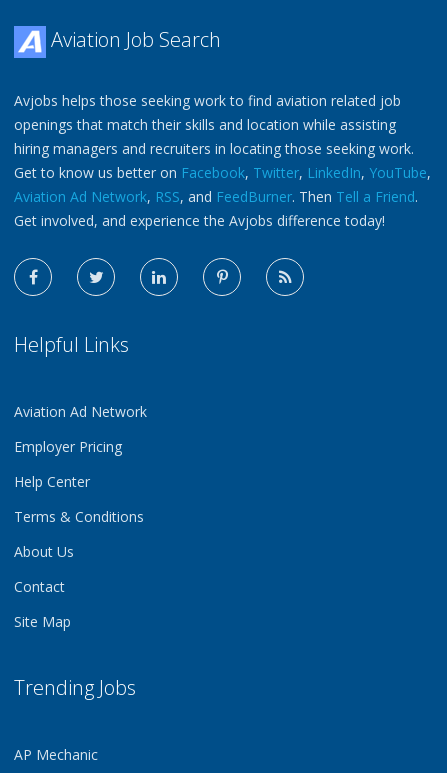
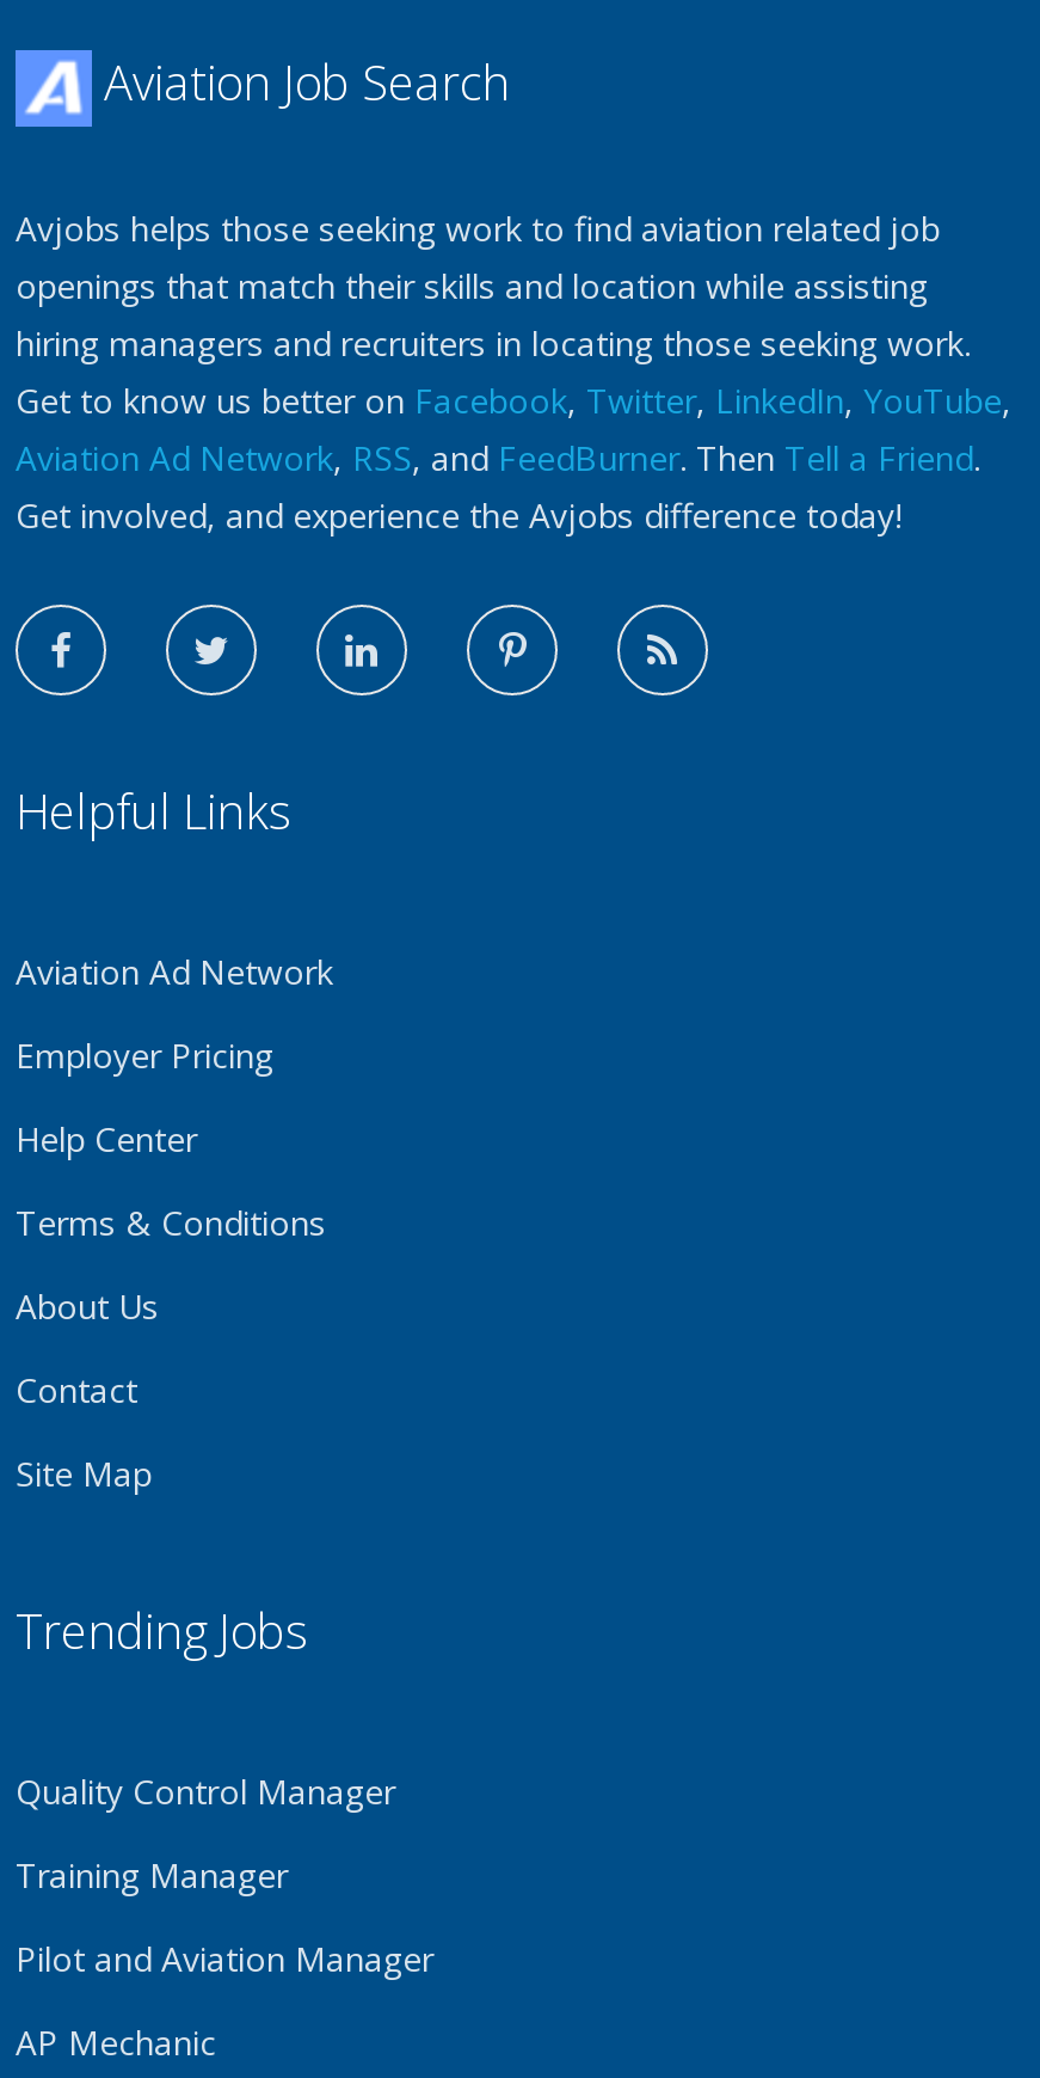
none -> [16,1769,433,1981] Quality Control Manager | Training Manager | Pilot and Aviation Manager

